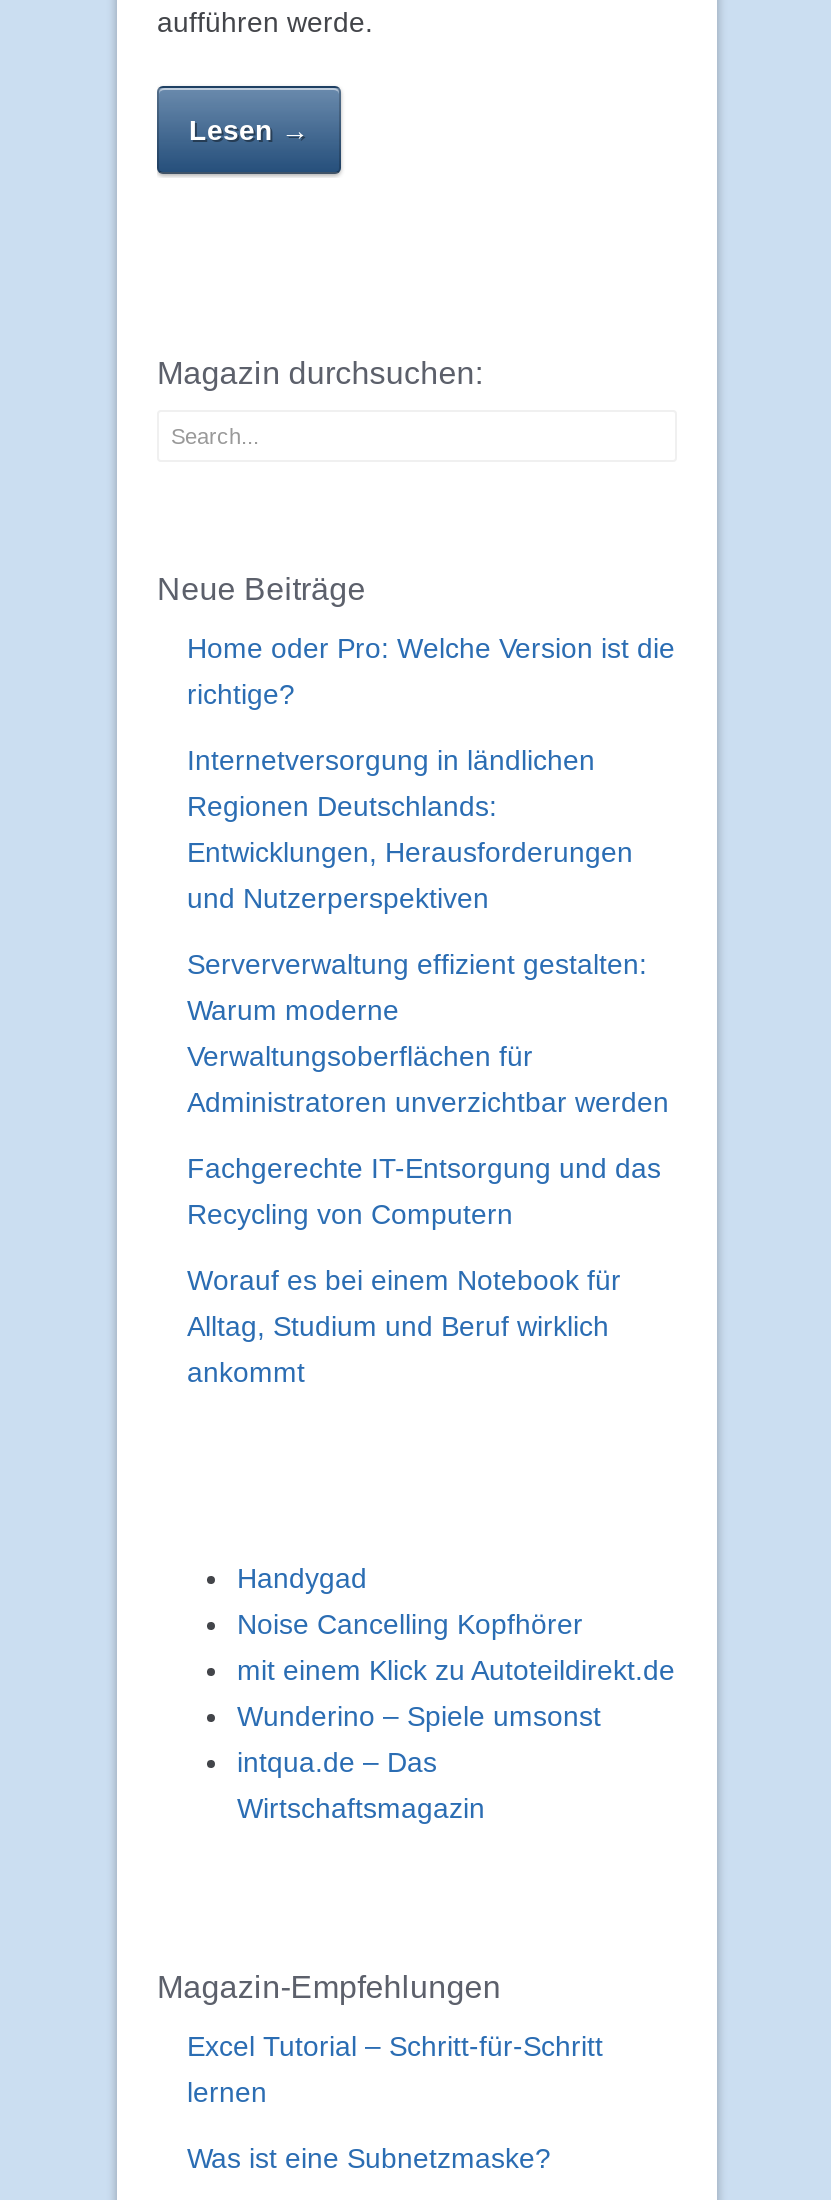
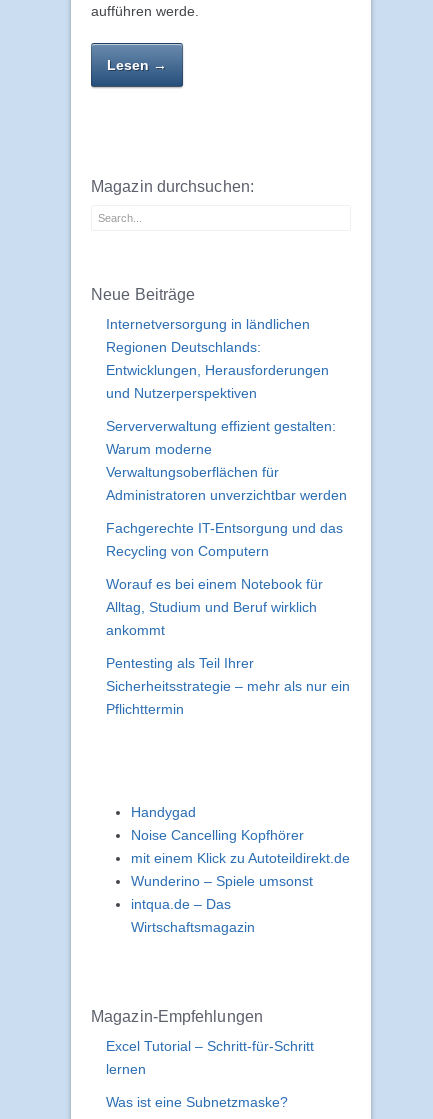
[187,633,675,711] Home oder Pro: Welche Version ist die | richtige? -> none
moved [187,745,669,1389] -> [106,316,347,638]: Internetversorgung in ländlichen | Regionen Deutschlands: | Entwicklungen, Herausforderungen | ... | Alltag, Studium und Beruf wirklich | ankommt
none -> [106,655,350,717] Pentesting als Teil Ihrer | Sicherheitsstrategie – mehr als nur ein | Pflichttermin

